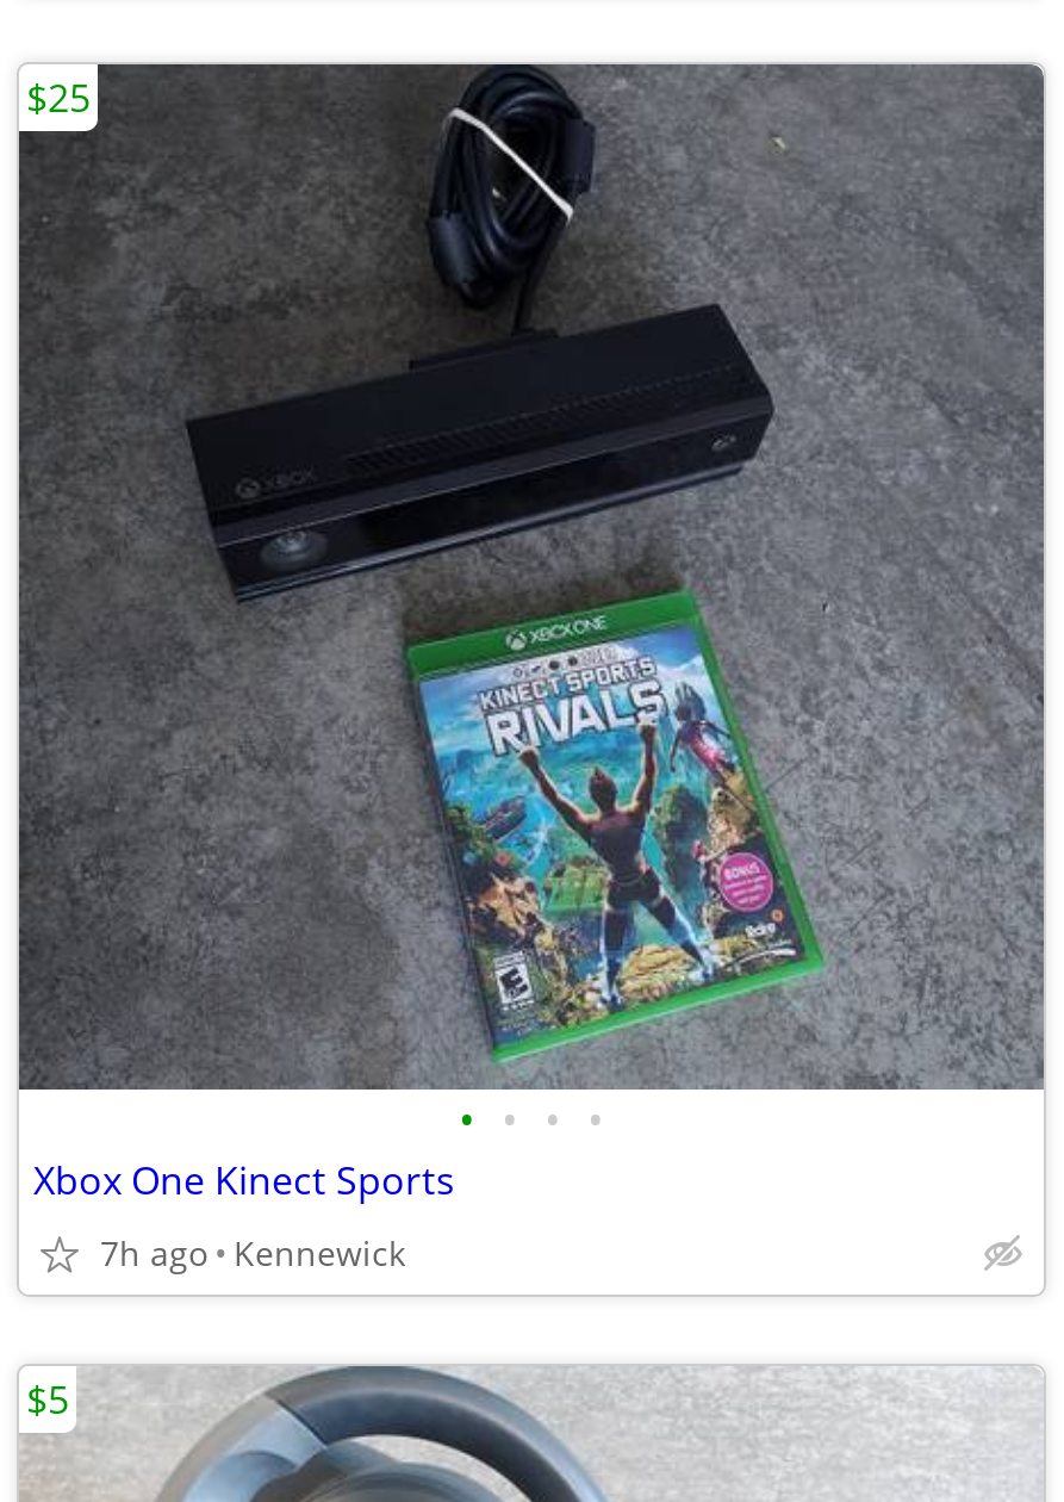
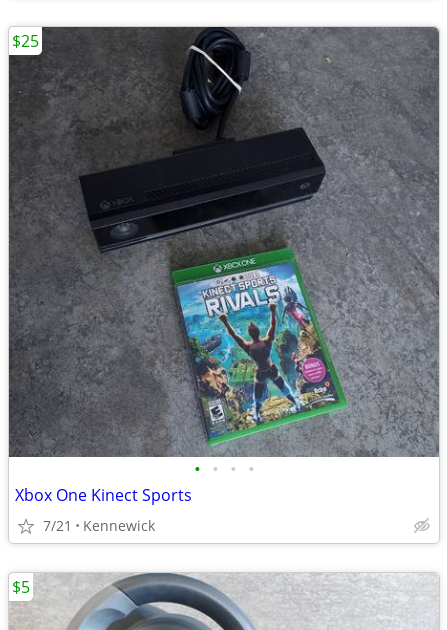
[100,1230,405,1276] 7h ago Kennewick -> [43,516,155,535] 7/21 Kennewick

